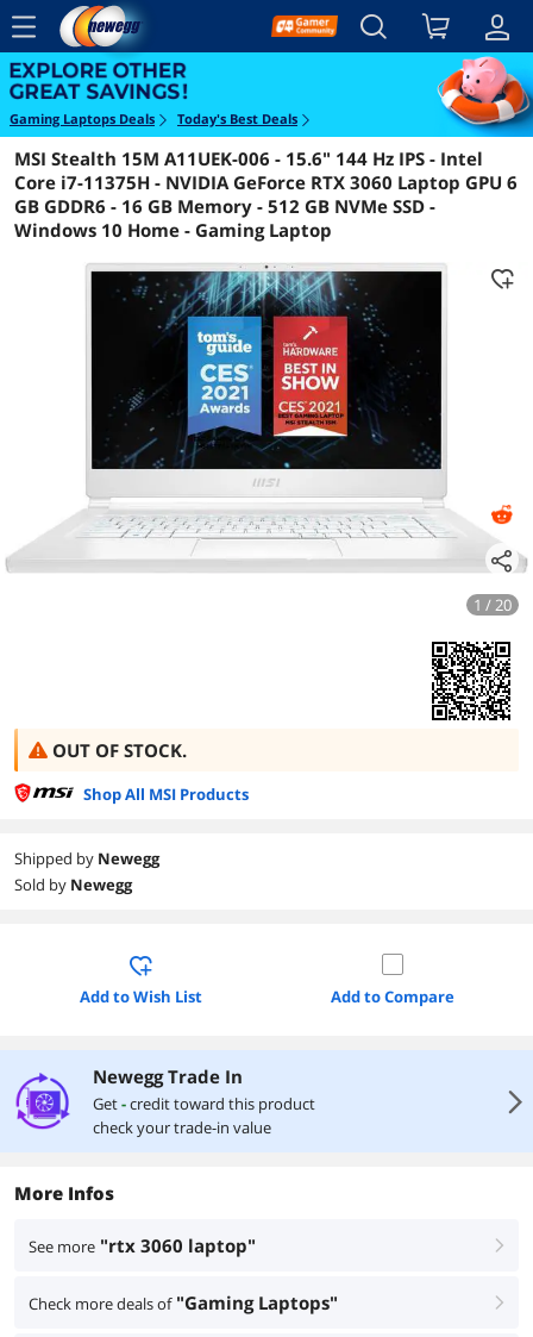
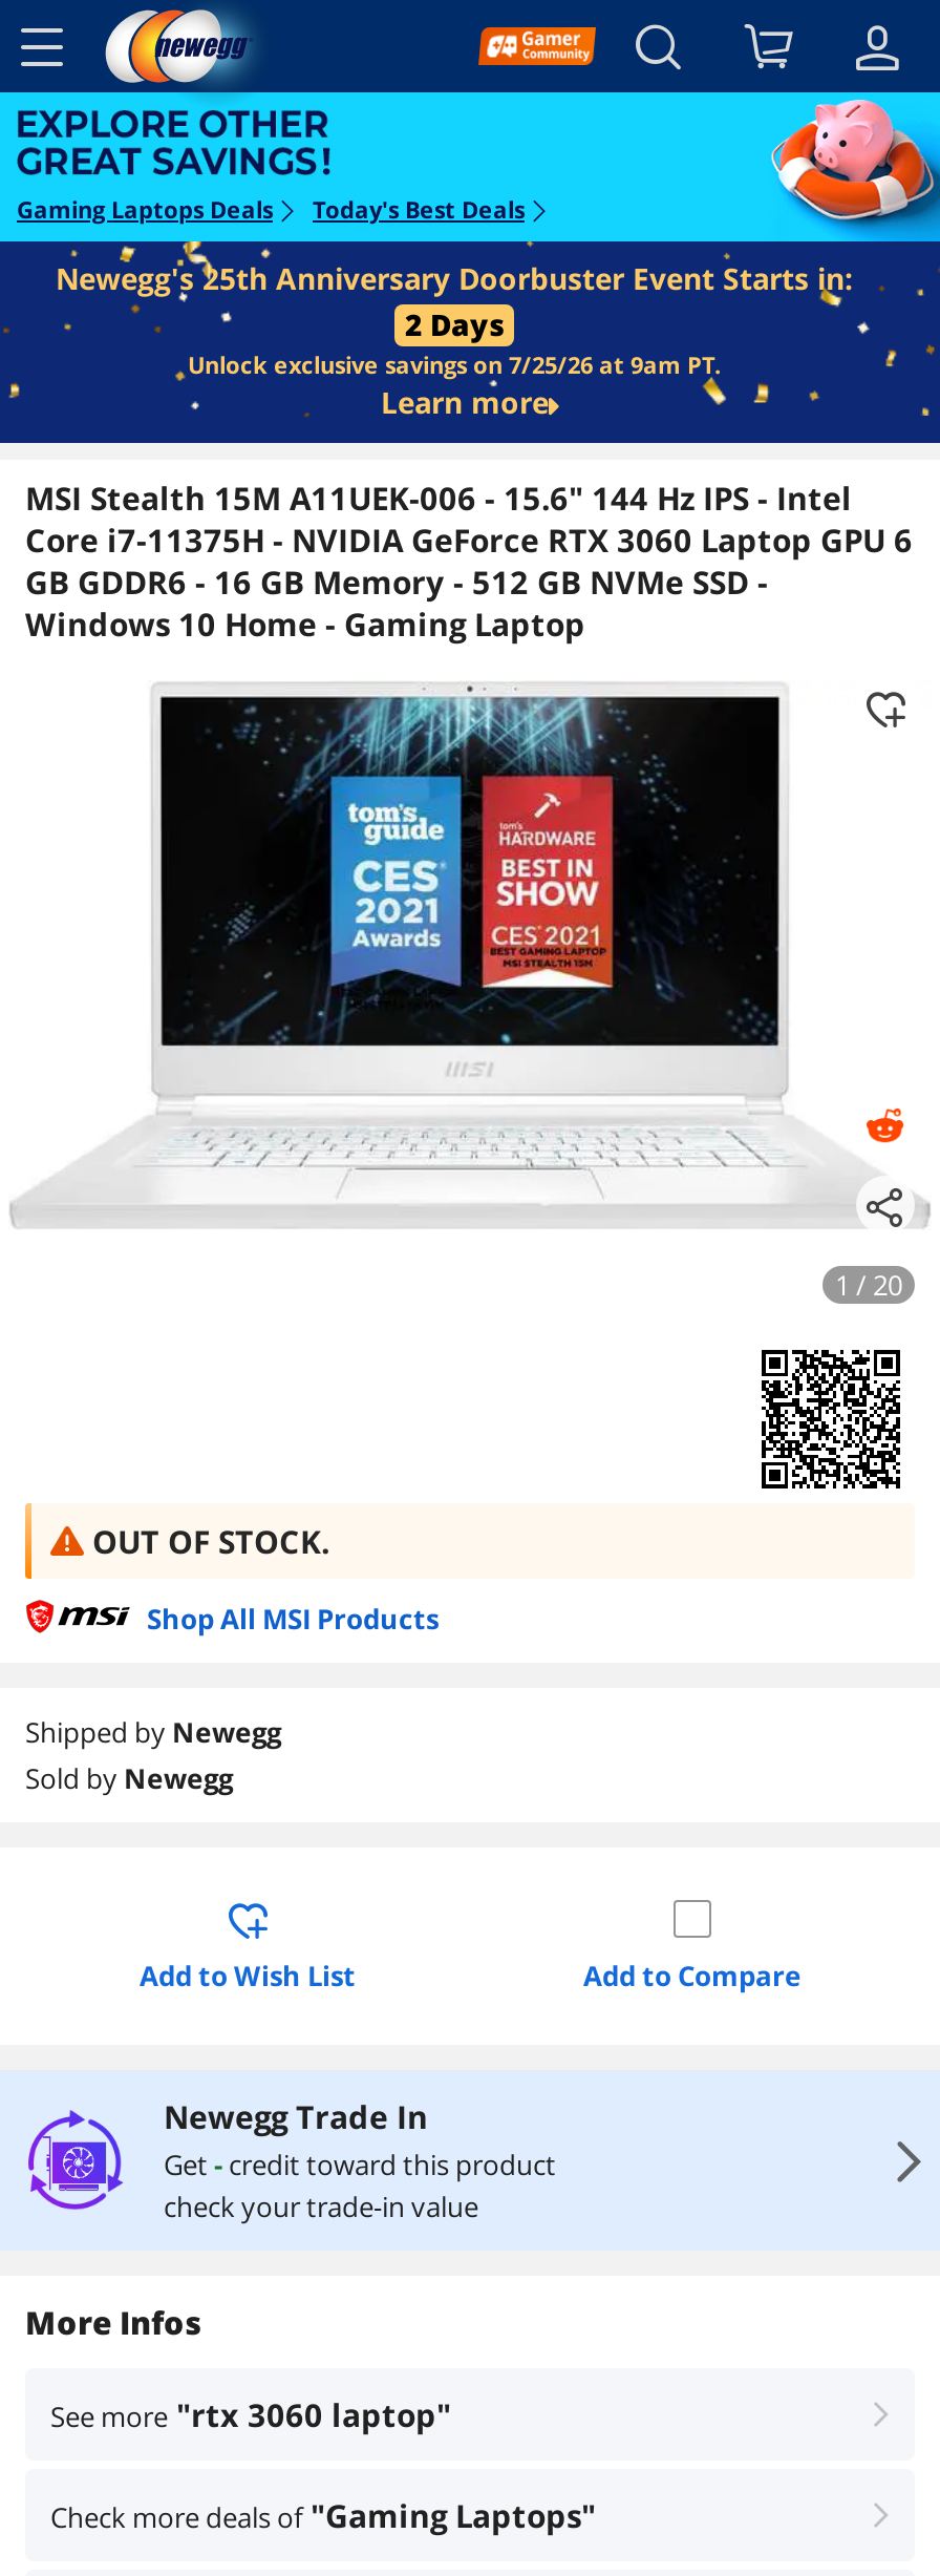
none -> [6,239,934,445] [image] | Newegg's 25th Anniversary Doorbuster Event Starts in: | 2 Days | Unlock exclusive savings on 7/25/26 at 9am PT. | Learn more

